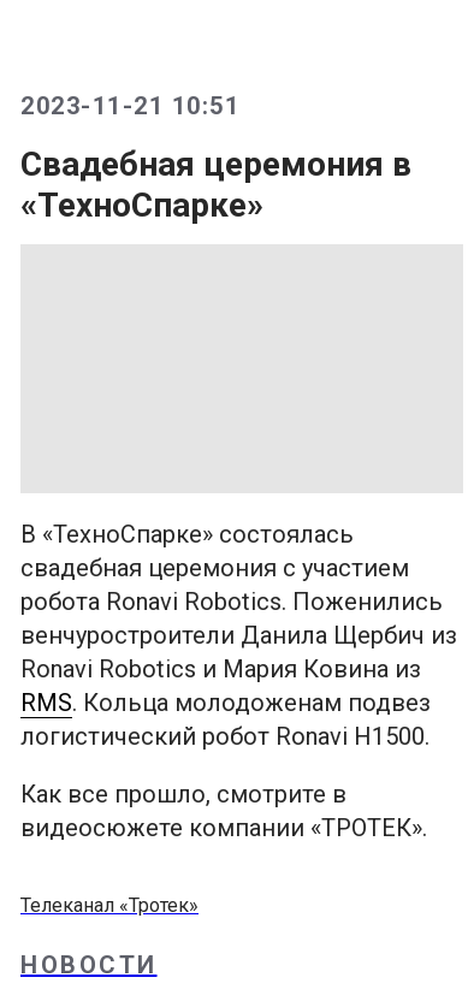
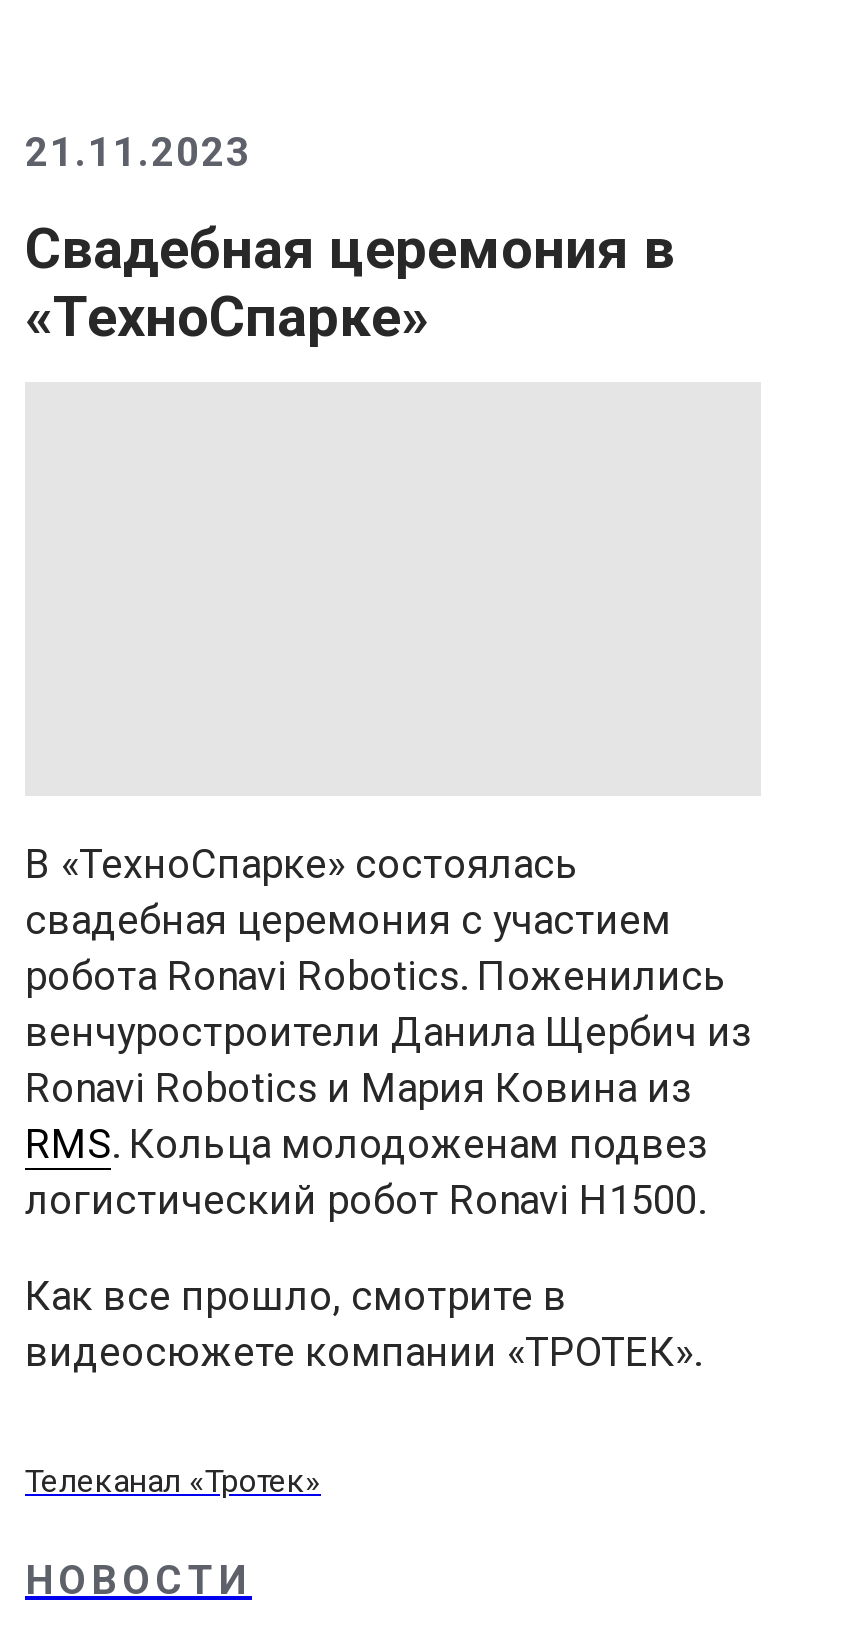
[20,91,239,120] 2023-11-21 10:51 -> [25,128,251,176] 21.11.2023

